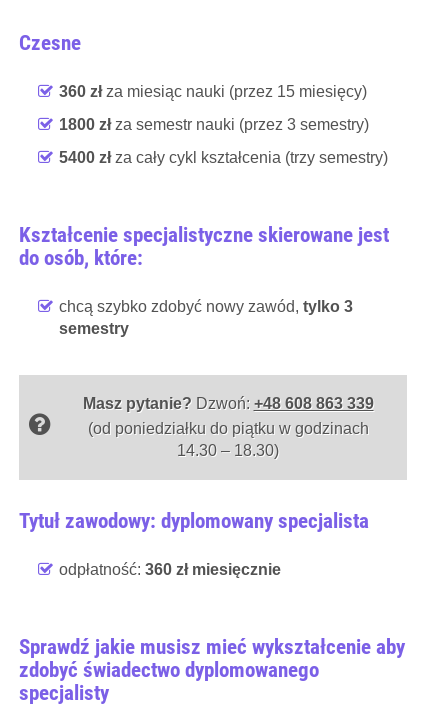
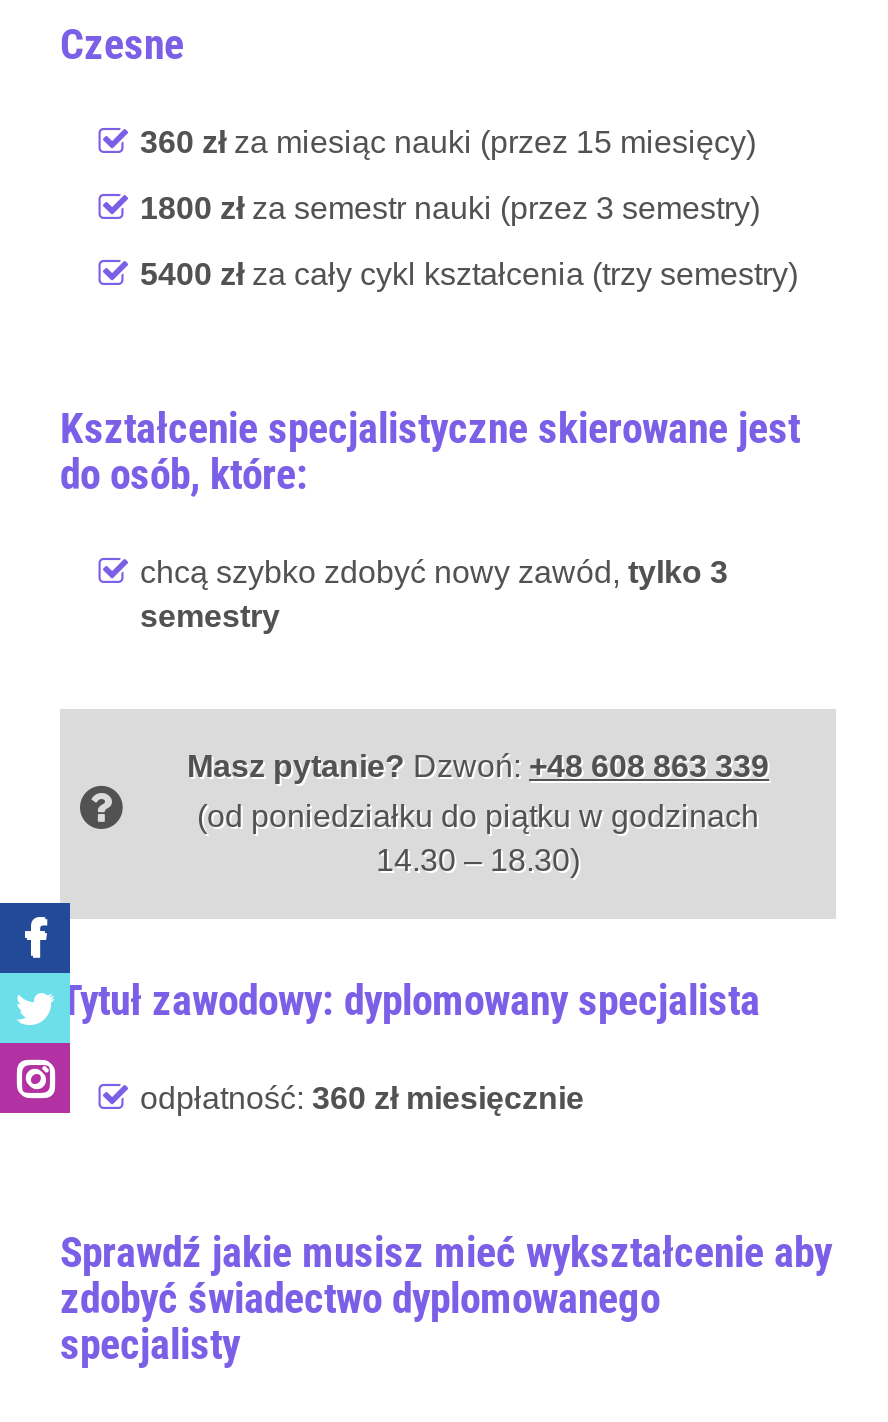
none -> [6,901,72,1115] [image]

